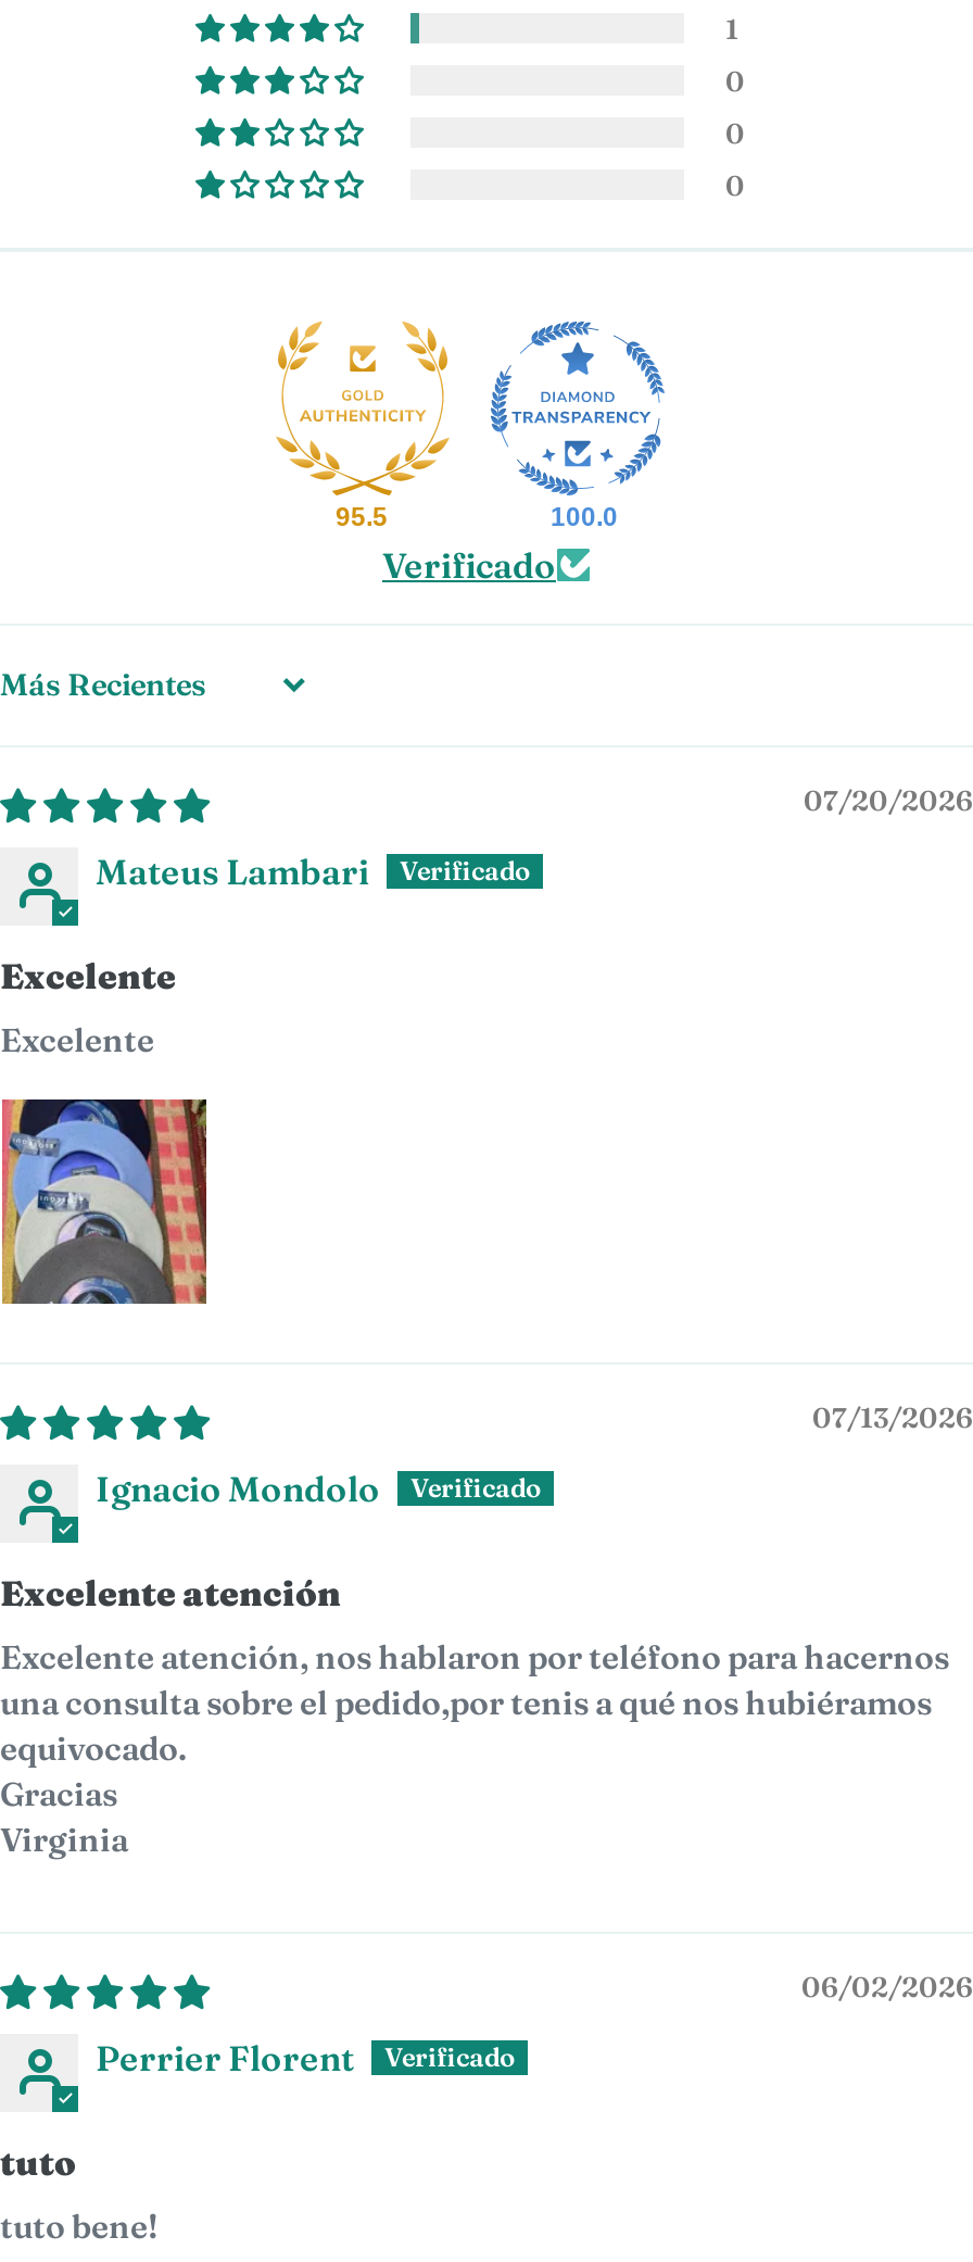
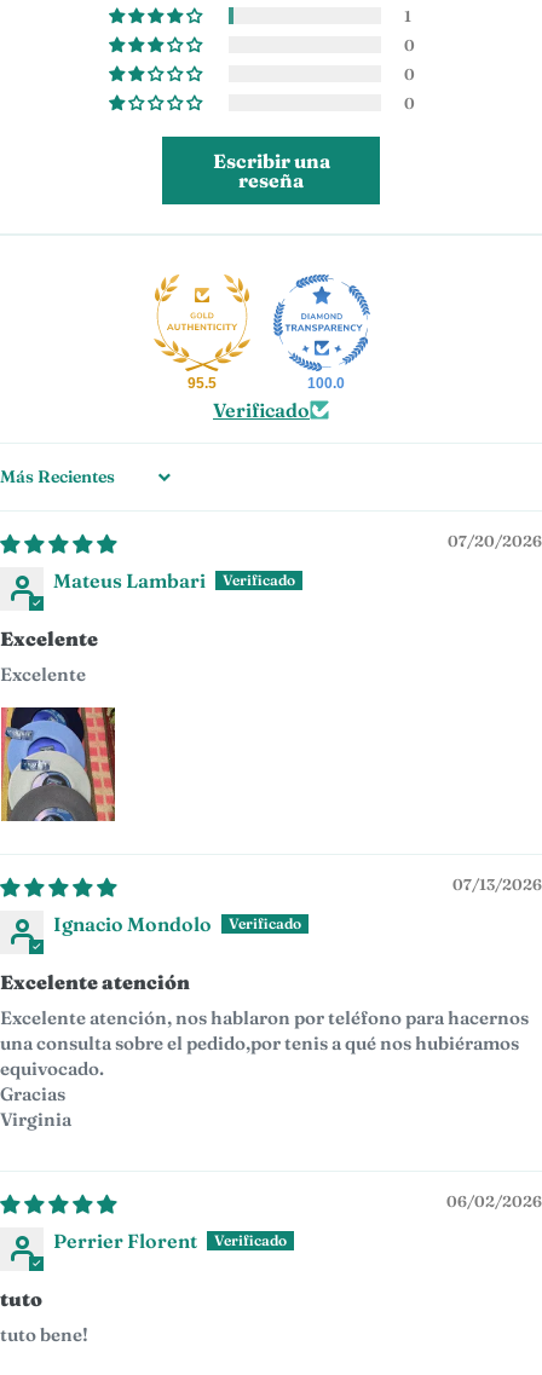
none -> [212,149,330,193] Escribir una | reseña

